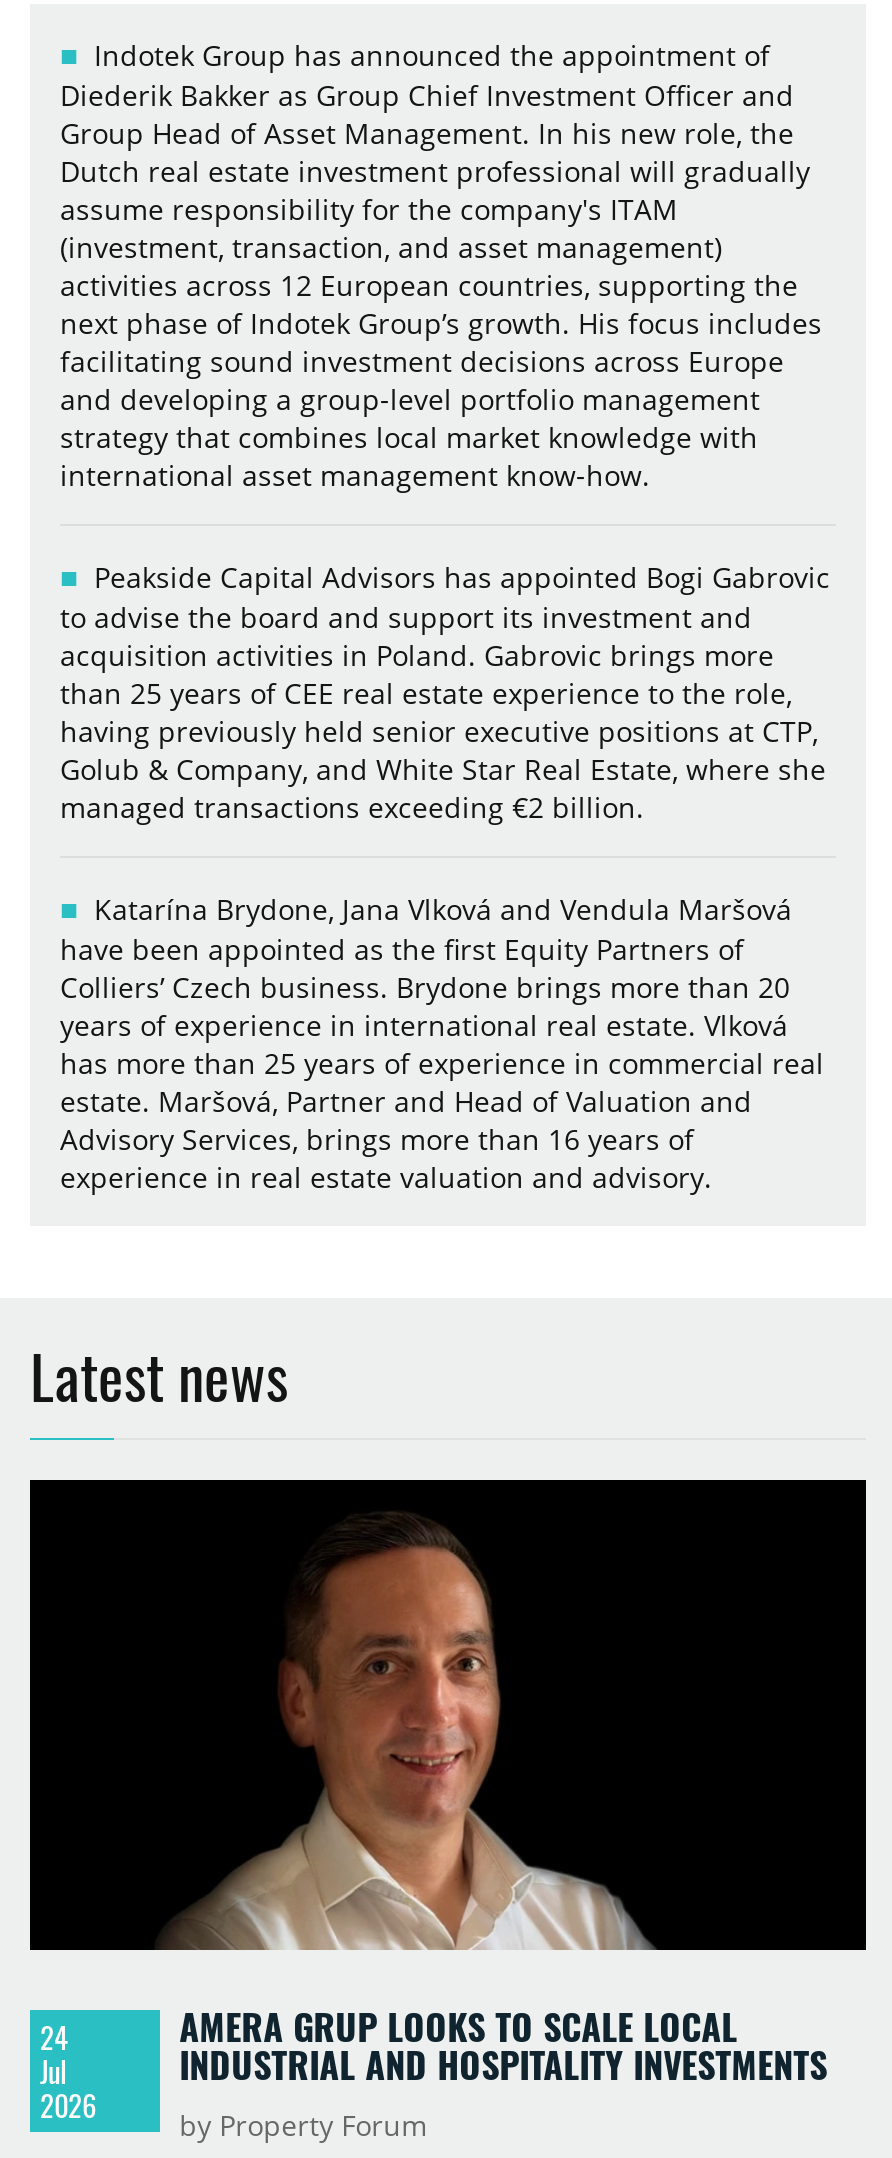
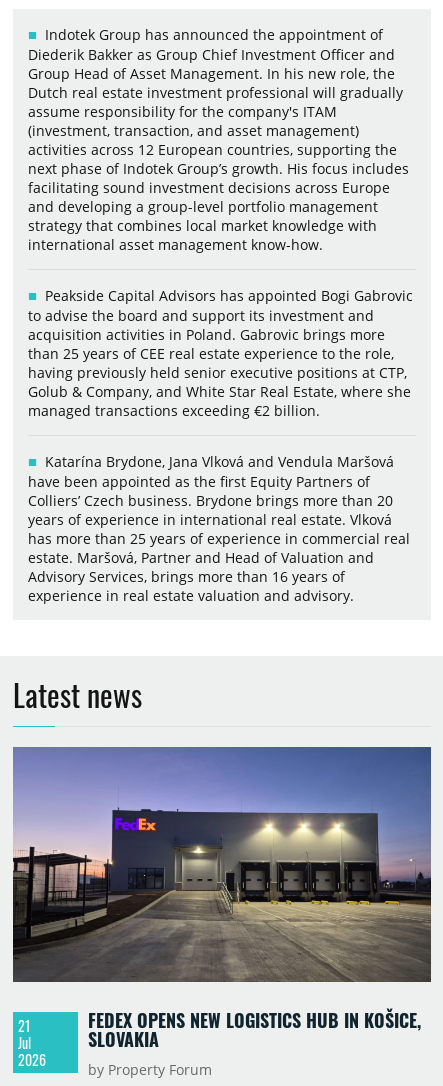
[28,1478,868,2090] [image] | AMERA GRUP LOOKS TO SCALE LOCAL | INDUSTRIAL AND HOSPITALITY INVESTMENTS -> [12,746,432,1052] [image] | FEDEX OPENS NEW LOGISTICS HUB IN KOŠICE, | SLOVAKIA
[40,2016,68,2058] 24 -> [18,1015,31,1036] 21

